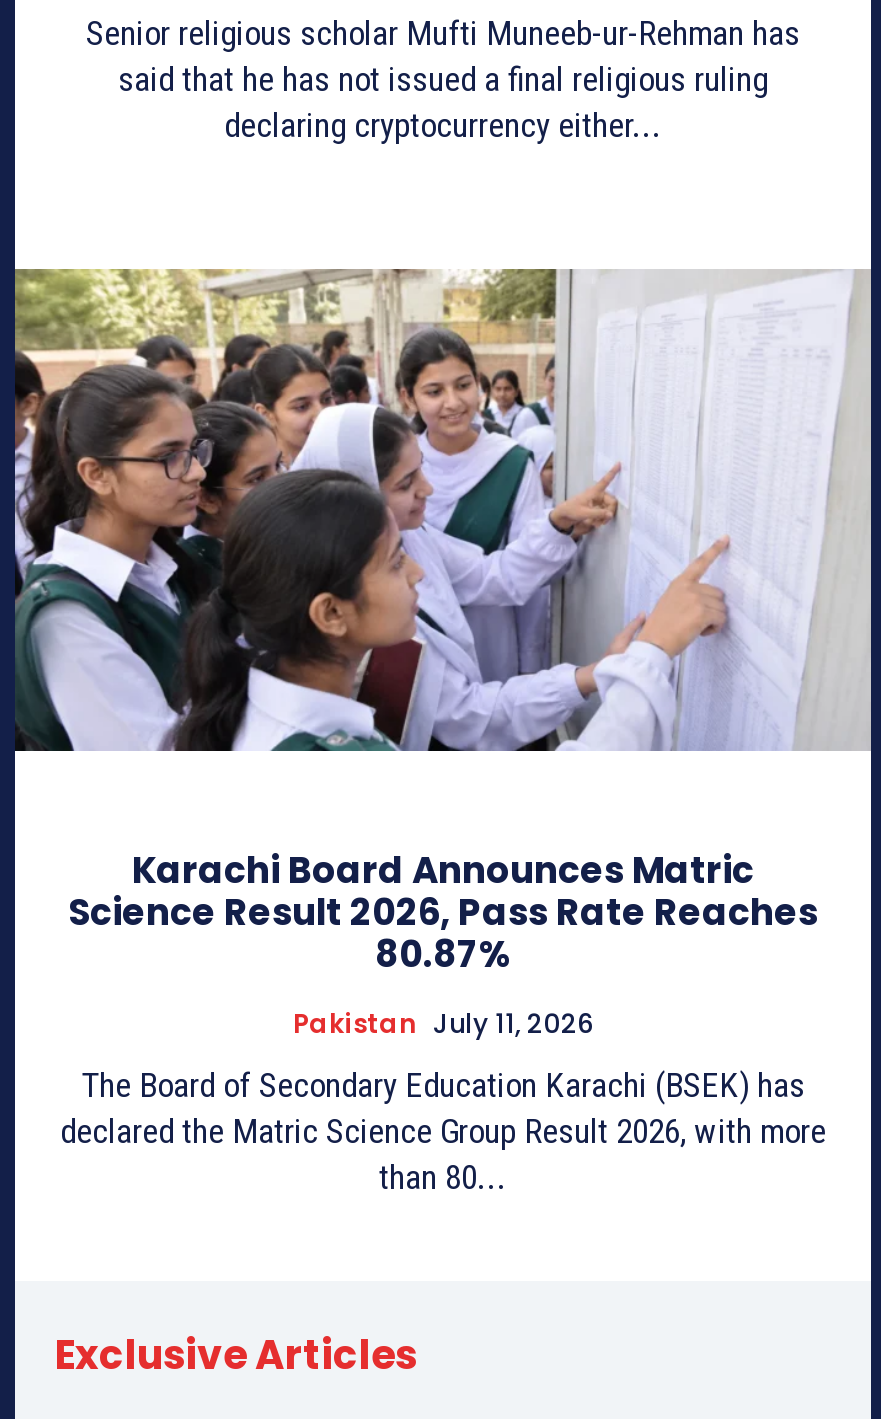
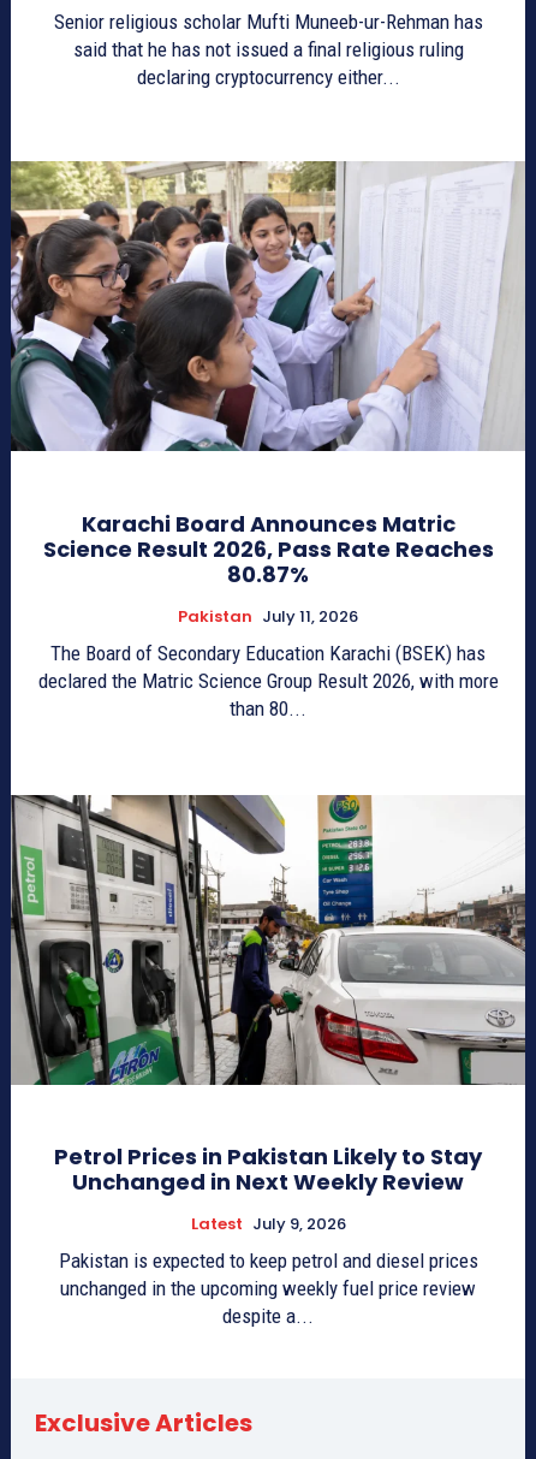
none -> [11,794,525,1086] [image]
none -> [54,1141,482,1328] Petrol Prices in Pakistan Likely to Stay | Unchanged in Next Weekly Review | Latest July 9, 2026 | Pakistan is expected to keep petrol and diesel prices | unchanged in the upcoming weekly fuel price review | despite a...

